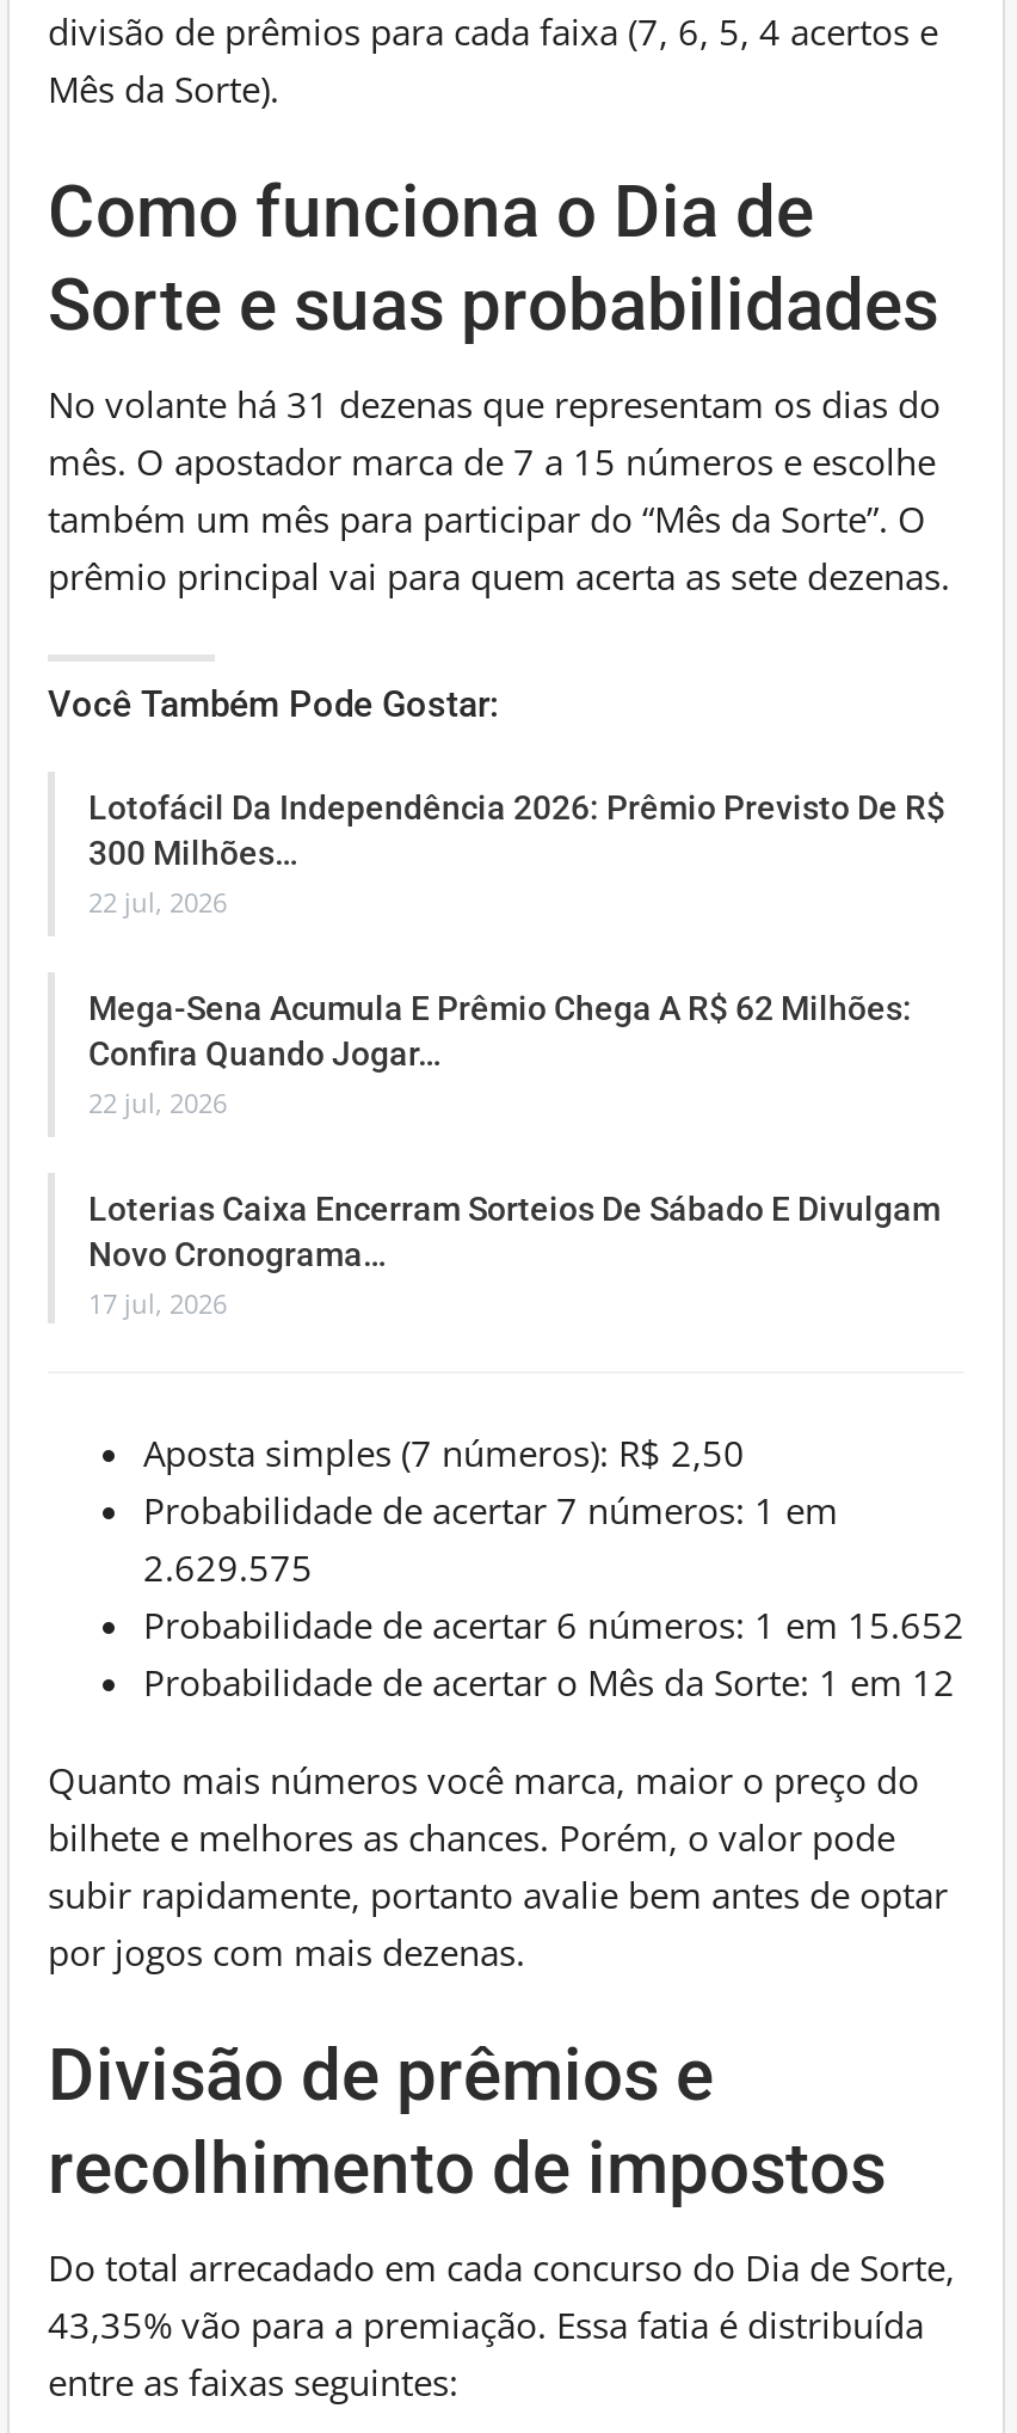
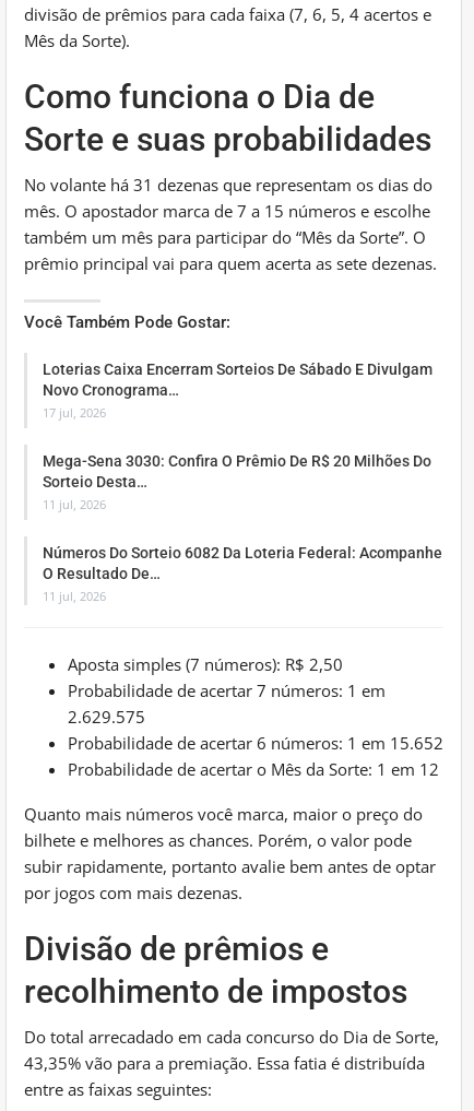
[88,788,945,1120] Lotofácil Da Independência 2026: Prêmio Previsto De R$ | 300 Milhões… | 22 jul, 2026 | Mega-Sena Acumula E Prêmio Chega A R$ 62 Milhões: | Confira Quando Jogar… | 22 jul, 2026 -> none
moved [88,1189,941,1321] -> [43,360,432,420]: Loterias Caixa Encerram Sorteios De Sábado E Divulgam | Novo Cronograma… | 17 jul, 2026
none -> [43,452,442,604] Mega-Sena 3030: Confira O Prêmio De R$ 20 Milhões Do | Sorteio Desta… | 11 jul, 2026 | Números Do Sorteio 6082 Da Loteria Federal: Acompanhe | O Resultado De… | 11 jul, 2026

